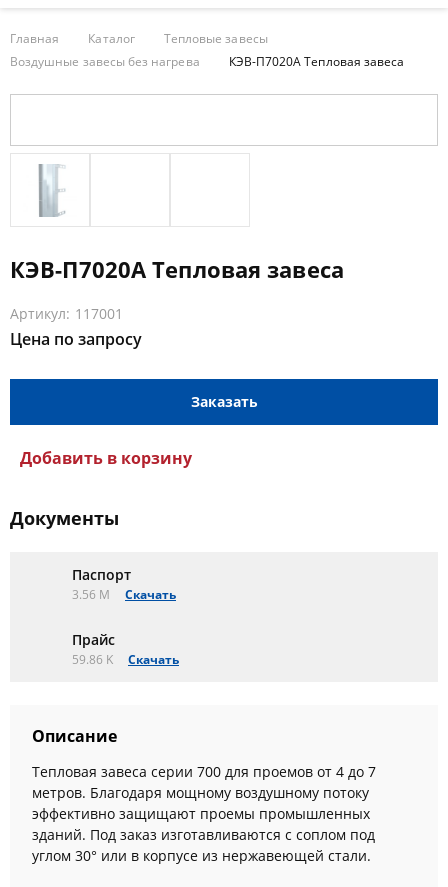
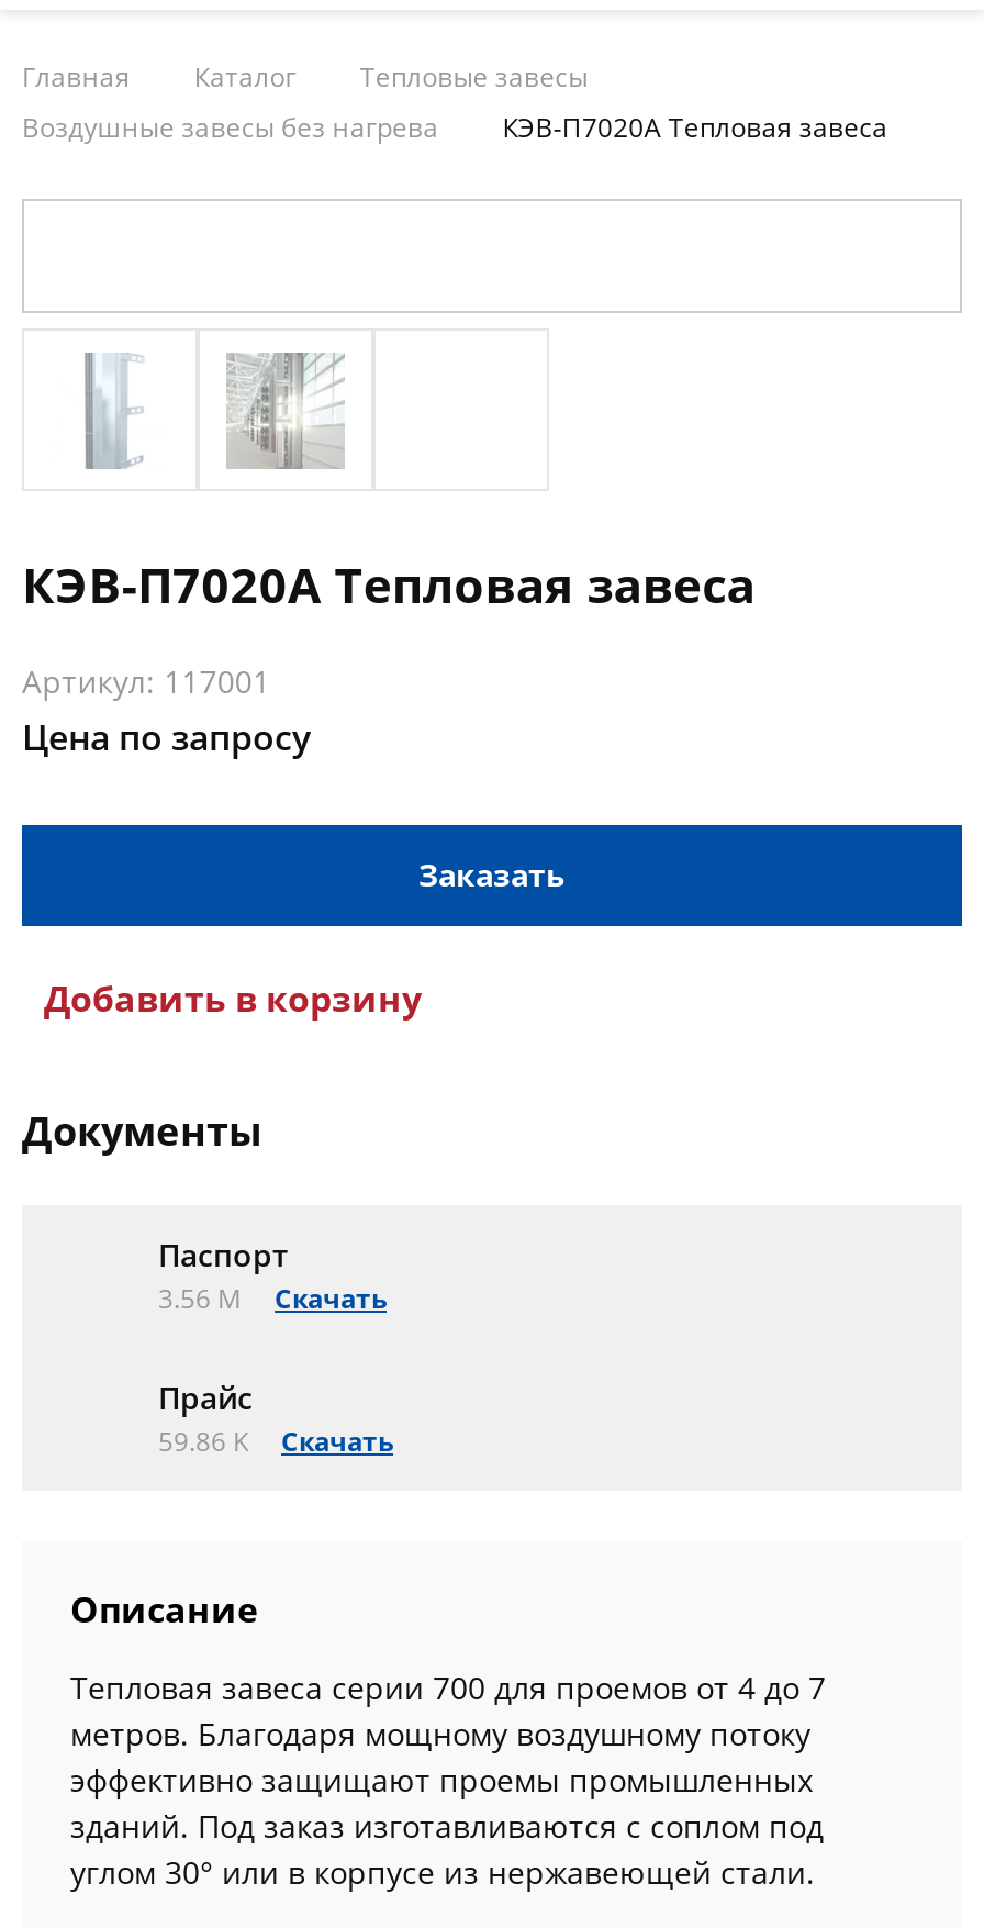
none -> [226,350,345,471] [image]

